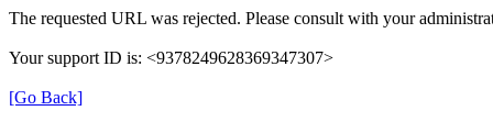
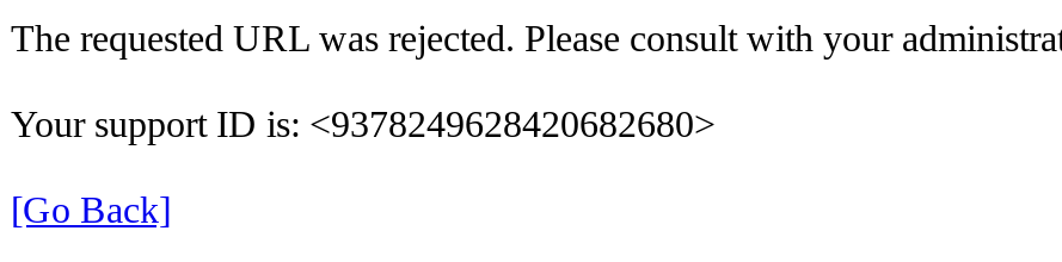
[9,48,333,67] Your support ID is: <9378249628369347307> -> [11,104,716,144] Your support ID is: <9378249628420682680>

